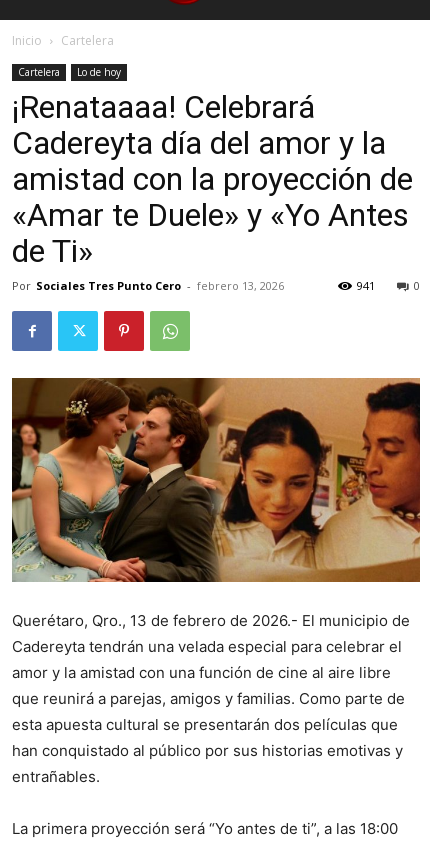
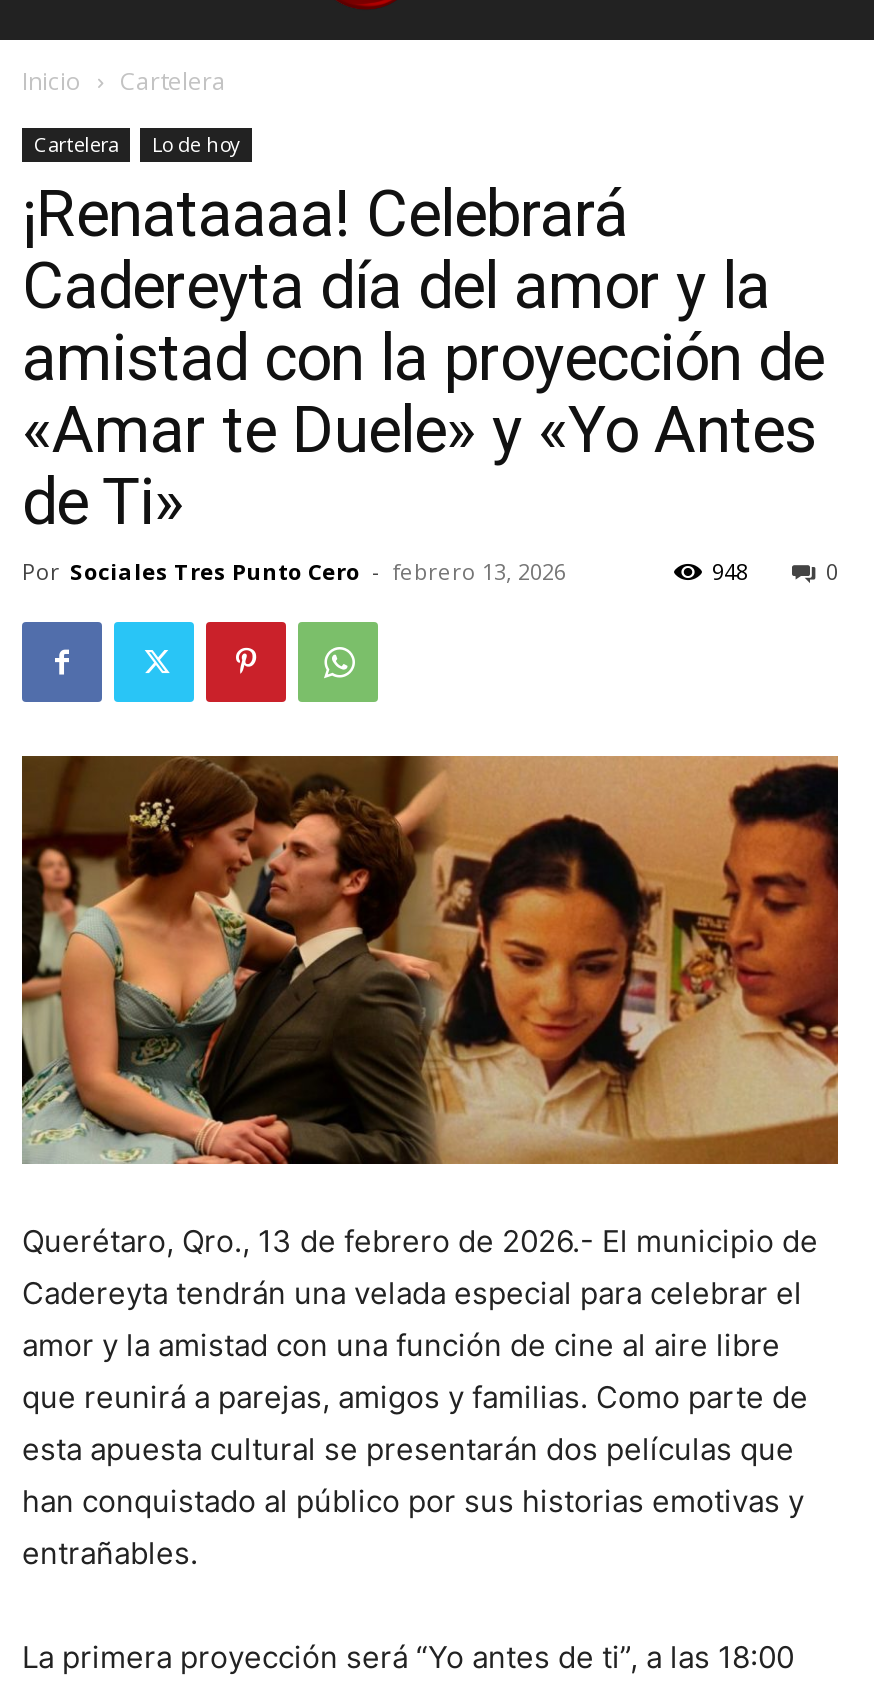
[357,278,375,293] 941 -> [712,557,748,587] 948

